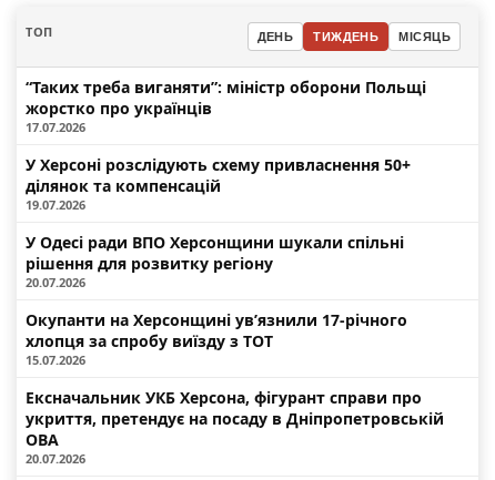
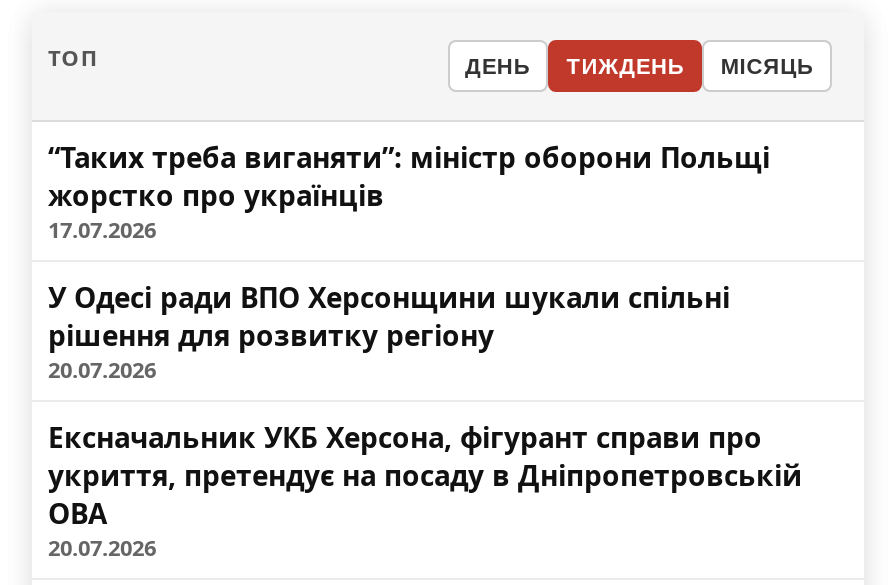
[26,154,411,213] У Херсоні розслідують схему привласнення 50+ | ділянок та компенсацій | 19.07.2026 -> none
[26,309,407,368] Окупанти на Херсонщині ув’язнили 17-річного | хлопця за спробу виїзду з ТОТ | 15.07.2026 -> none

